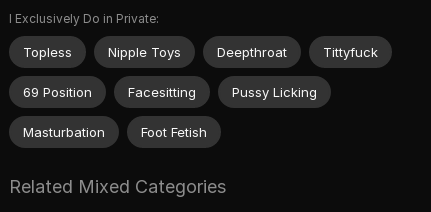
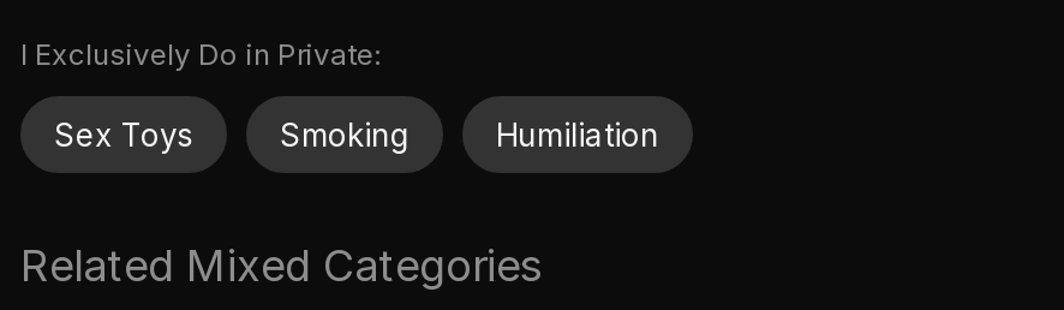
[23,44,378,140] Topless | Nipple Toys | Deepthroat | Tittyfuck | 69 Position | Facesitting | Pussy Licking | Masturbation | Foot Fetish -> [54,115,659,153] Sex Toys | Smoking | Humiliation

